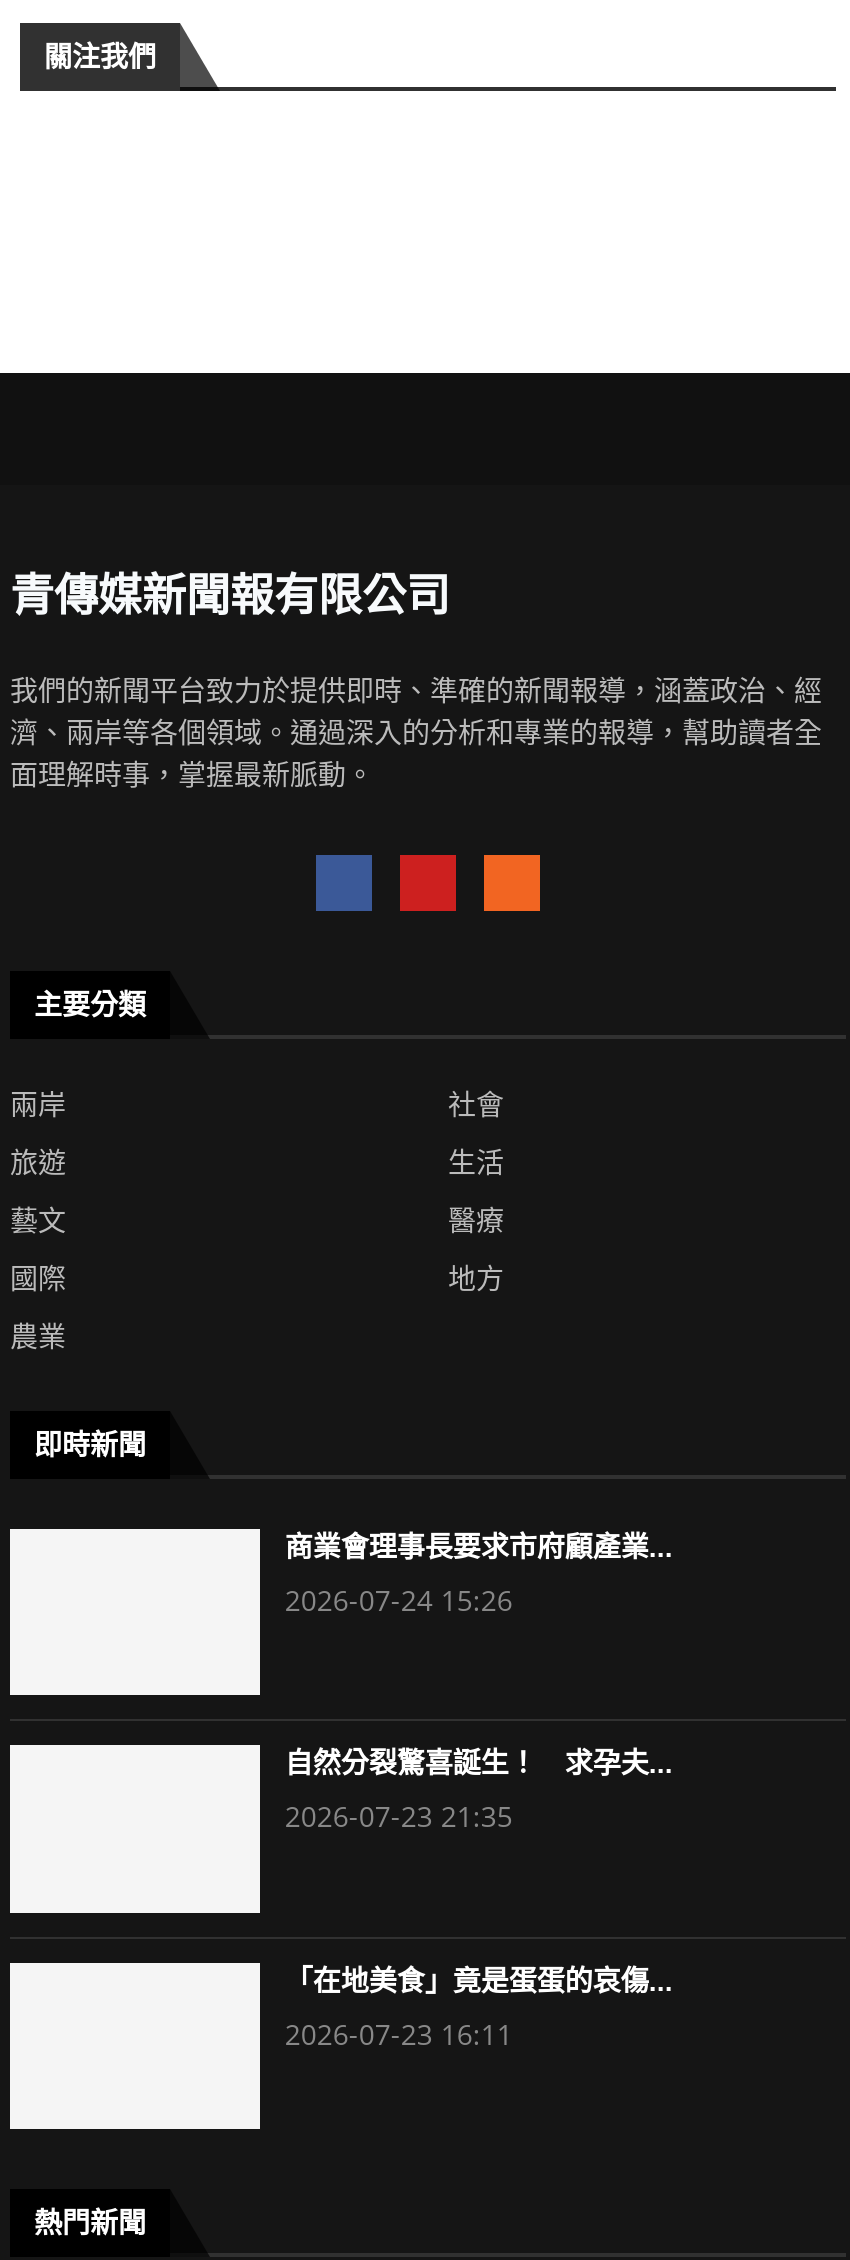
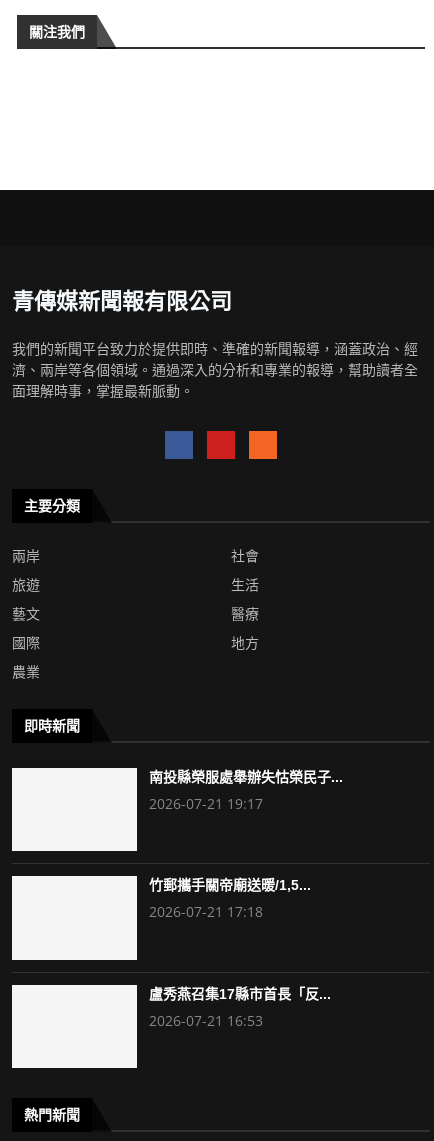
[285,1530,673,1562] 商業會理事長要求市府顧產業... -> [149,769,343,785] 南投縣榮服處舉辦失怙榮民子...
[285,1580,513,1618] 2026-07-24 15:26 -> [149,794,263,813] 2026-07-21 19:17
[285,1748,673,1780] 自然分裂驚喜誕生！ 求孕夫... -> [149,877,311,893] 竹郵攜手關帝廟送暖/1,5...
[285,1798,513,1836] 2026-07-23 21:35 -> [149,902,263,921] 2026-07-21 17:18
[285,1965,673,1997] 「在地美食」竟是蛋蛋的哀傷... -> [149,986,331,1002] 盧秀燕召集17縣市首長「反...
[285,2015,513,2053] 2026-07-23 16:11 -> [149,1011,263,1030] 2026-07-21 16:53

